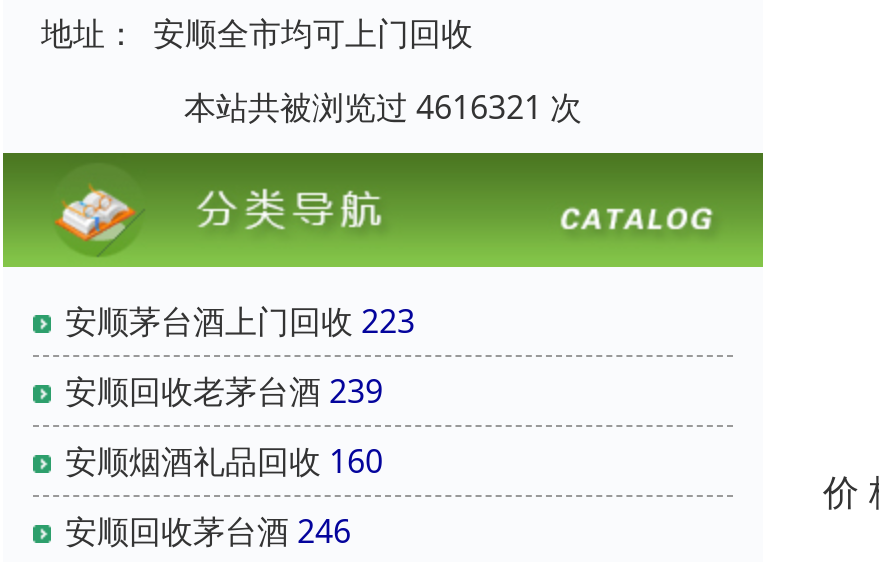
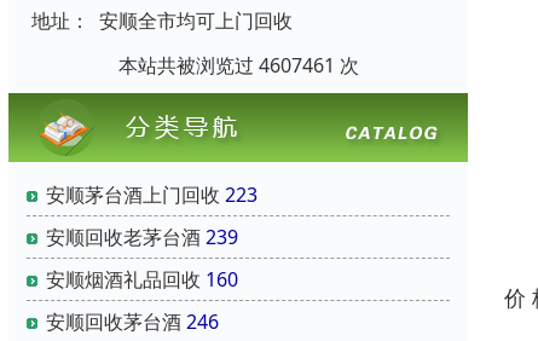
[184,85,582,129] 本站共被浏览过 4616321 次 -> [118,52,358,79] 本站共被浏览过 4607461 次

